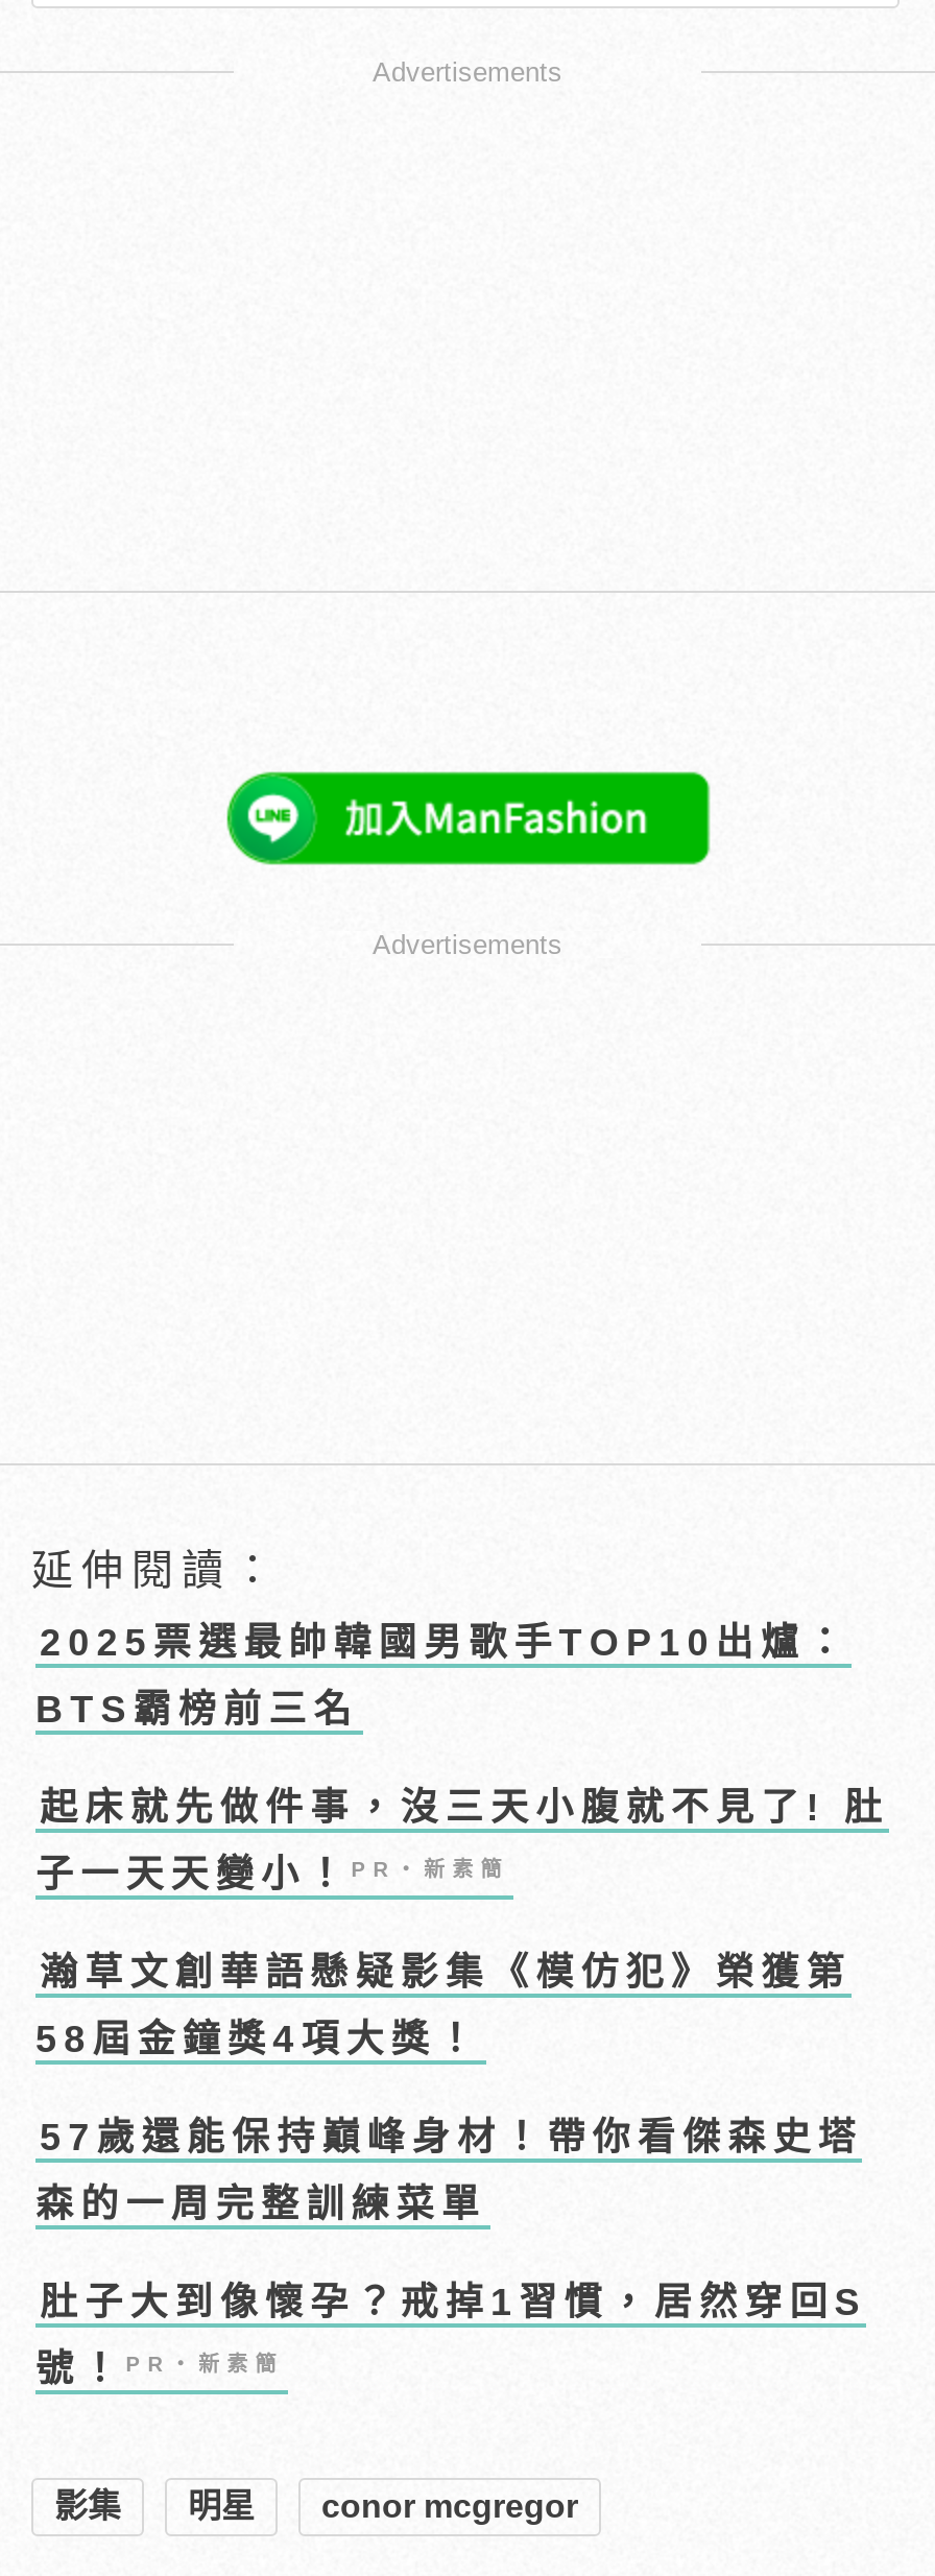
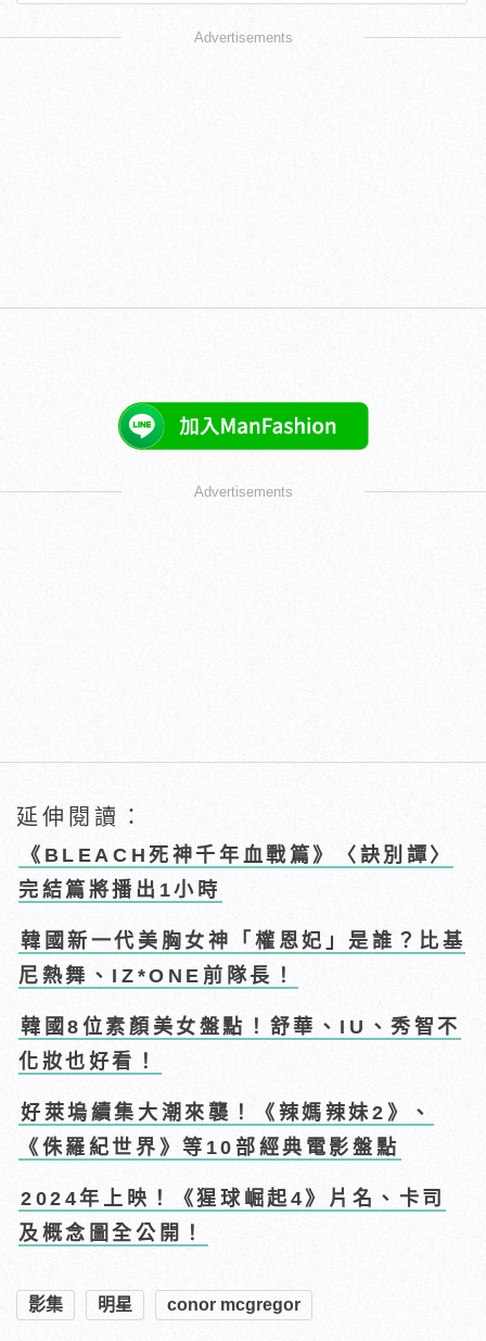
[40,1622,851,1663] 2025票選最帥韓國男歌手TOP10出爐： -> [21,844,453,866] 《BLEACH死神千年血戰篇》〈訣別譚〉
[35,1688,359,1730] BTS霸榜前三名 -> [18,879,221,901] 完結篇將播出1小時
[40,1786,889,1828] 起床就先做件事，沒三天小腹就不見了! 肚 -> [21,930,466,952] 韓國新一代美胸女神「權恩妃」是誰？比基
[35,1853,509,1895] 子一天天變小！PR・新素簡 -> [18,965,297,987] 尼熱舞、IZ*ONE前隊長！
[40,1951,851,1993] 瀚草文創華語懸疑影集《模仿犯》榮獲第 -> [21,1016,461,1038] 韓國8位素顏美女盤點！舒華、IU、秀智不
[35,2018,481,2060] 58屆金鐘獎4項大獎！ -> [18,1051,159,1072] 化妝也好看！
[40,2116,863,2158] 57歲還能保持巔峰身材！帶你看傑森史塔 -> [21,1102,434,1123] 好萊塢續集大潮來襲！《辣媽辣妹2》、
[35,2183,486,2225] 森的一周完整訓練菜單 -> [18,1136,399,1158] 《侏羅紀世界》等10部經典電影盤點
[40,2281,867,2323] 肚子大到像懷孕？戒掉1習慣，居然穿回S -> [21,1188,446,1209] 2024年上映！《猩球崛起4》片名、卡司
[35,2348,283,2390] 號！PR・新素簡 -> [18,1222,206,1244] 及概念圖全公開！

